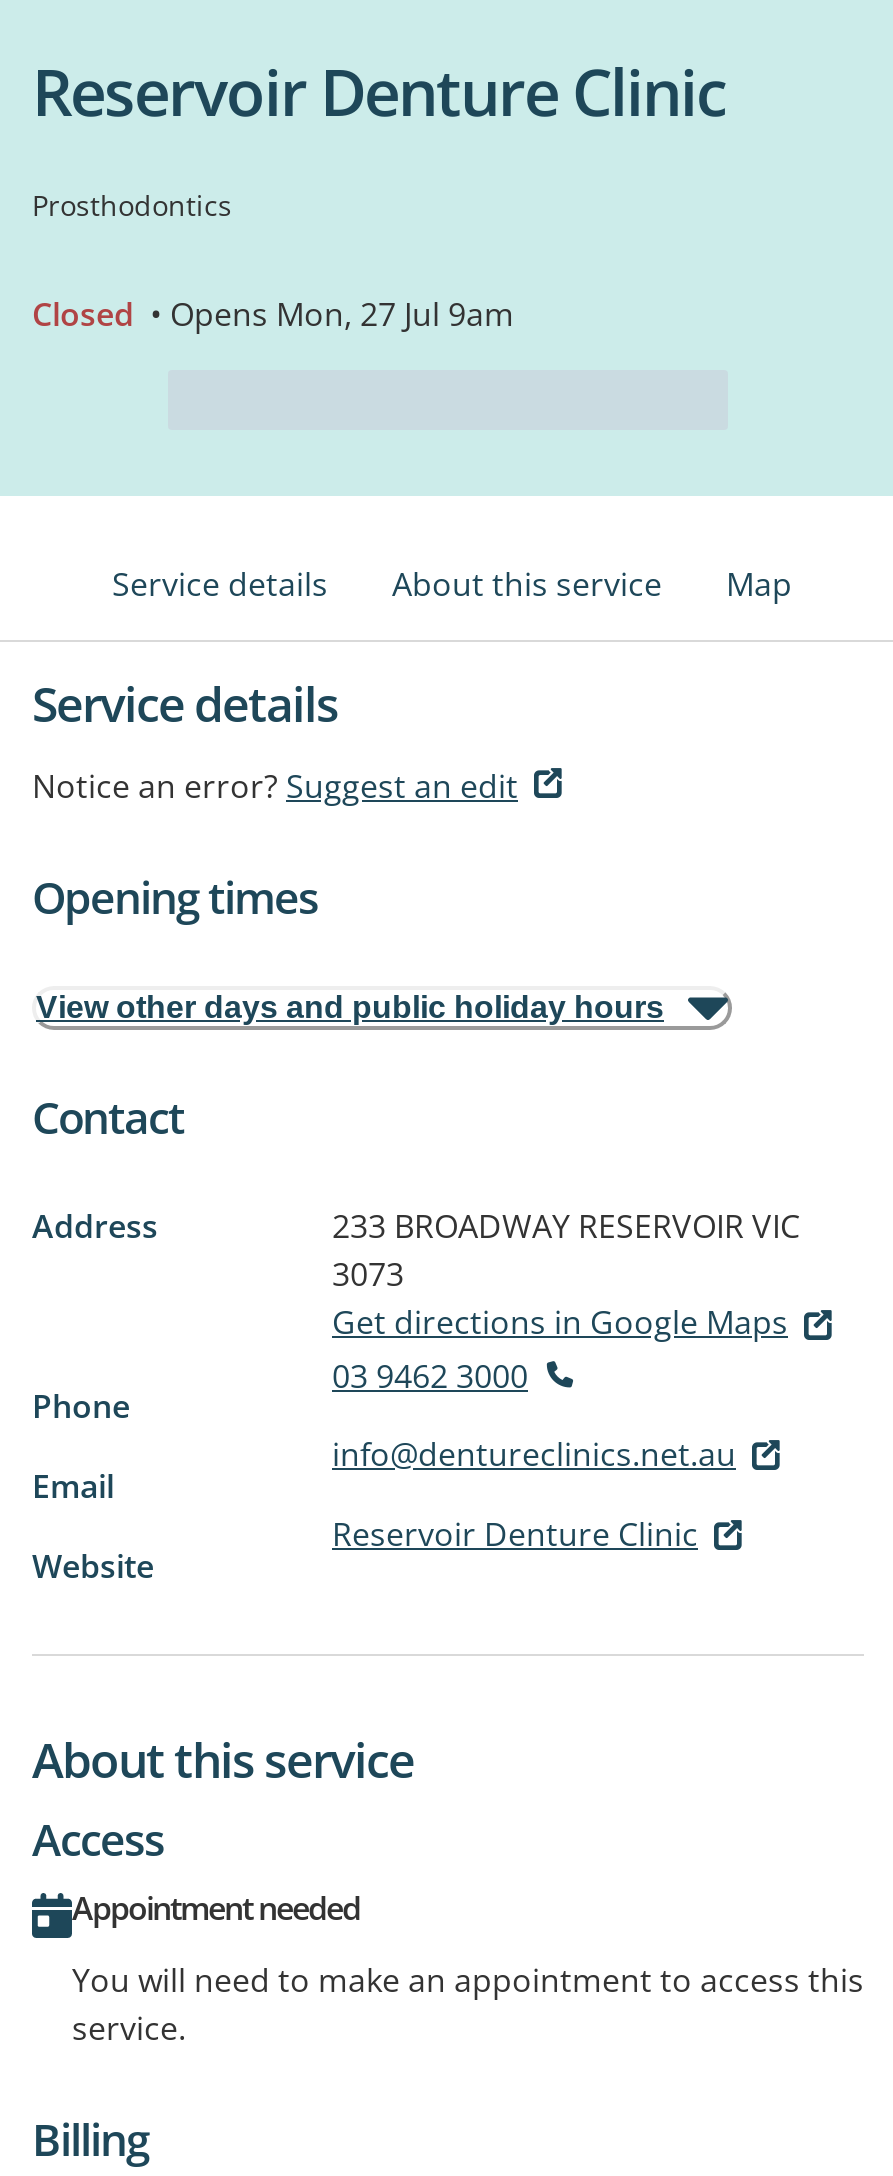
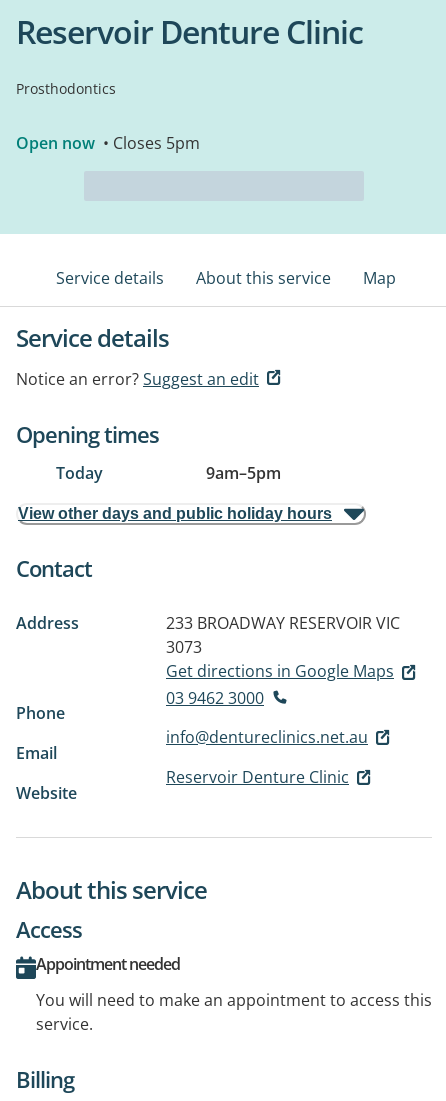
[32,292,514,336] Closed • Opens Mon, 27 Jul 9am -> [16,132,200,154] Open now • Closes 5pm
none -> [56,462,281,484] Today | 9am–5pm

